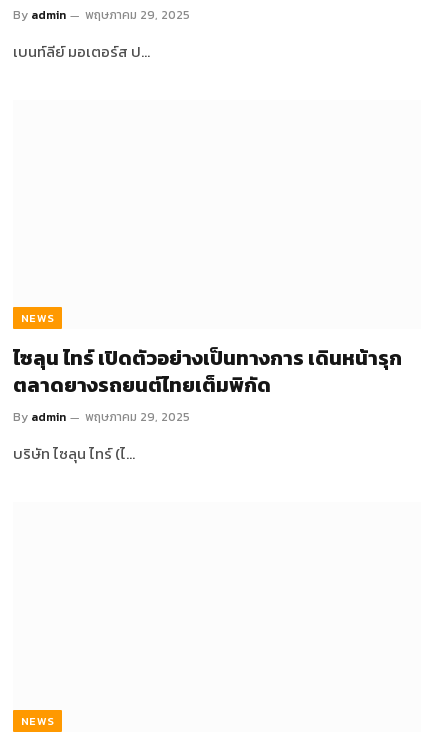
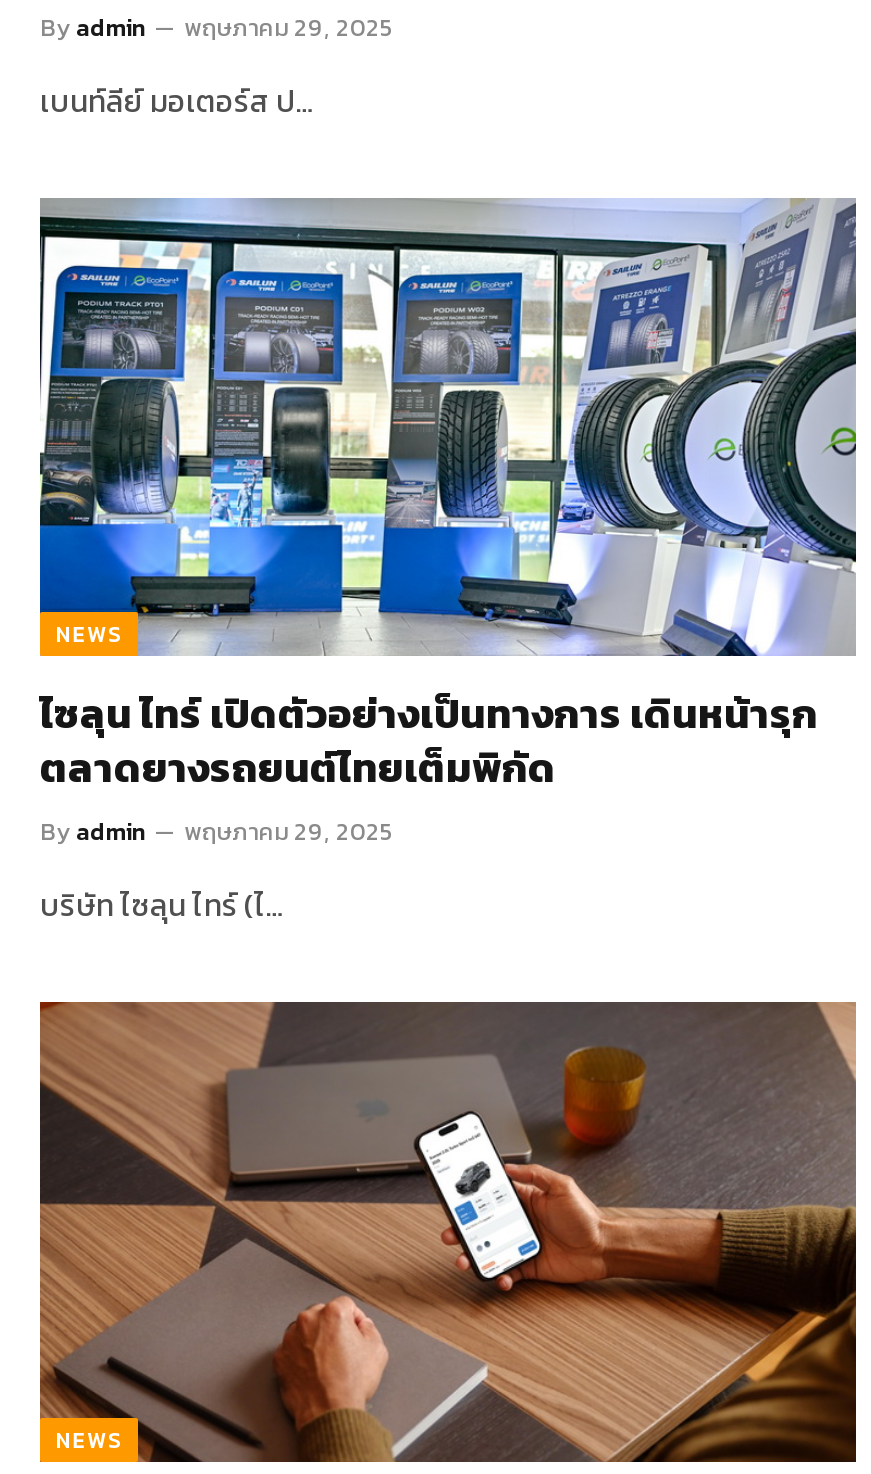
none -> [38,196,858,658] [image]
none -> [38,1000,858,1464] [image]

